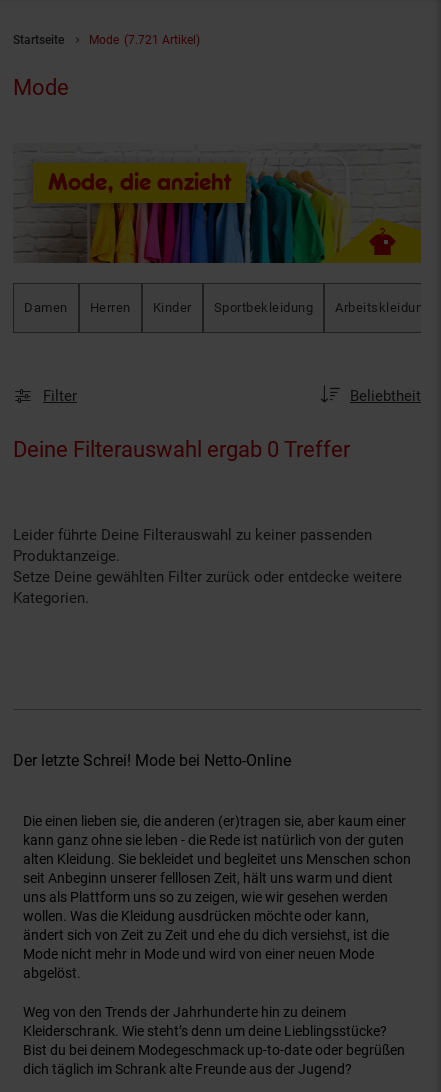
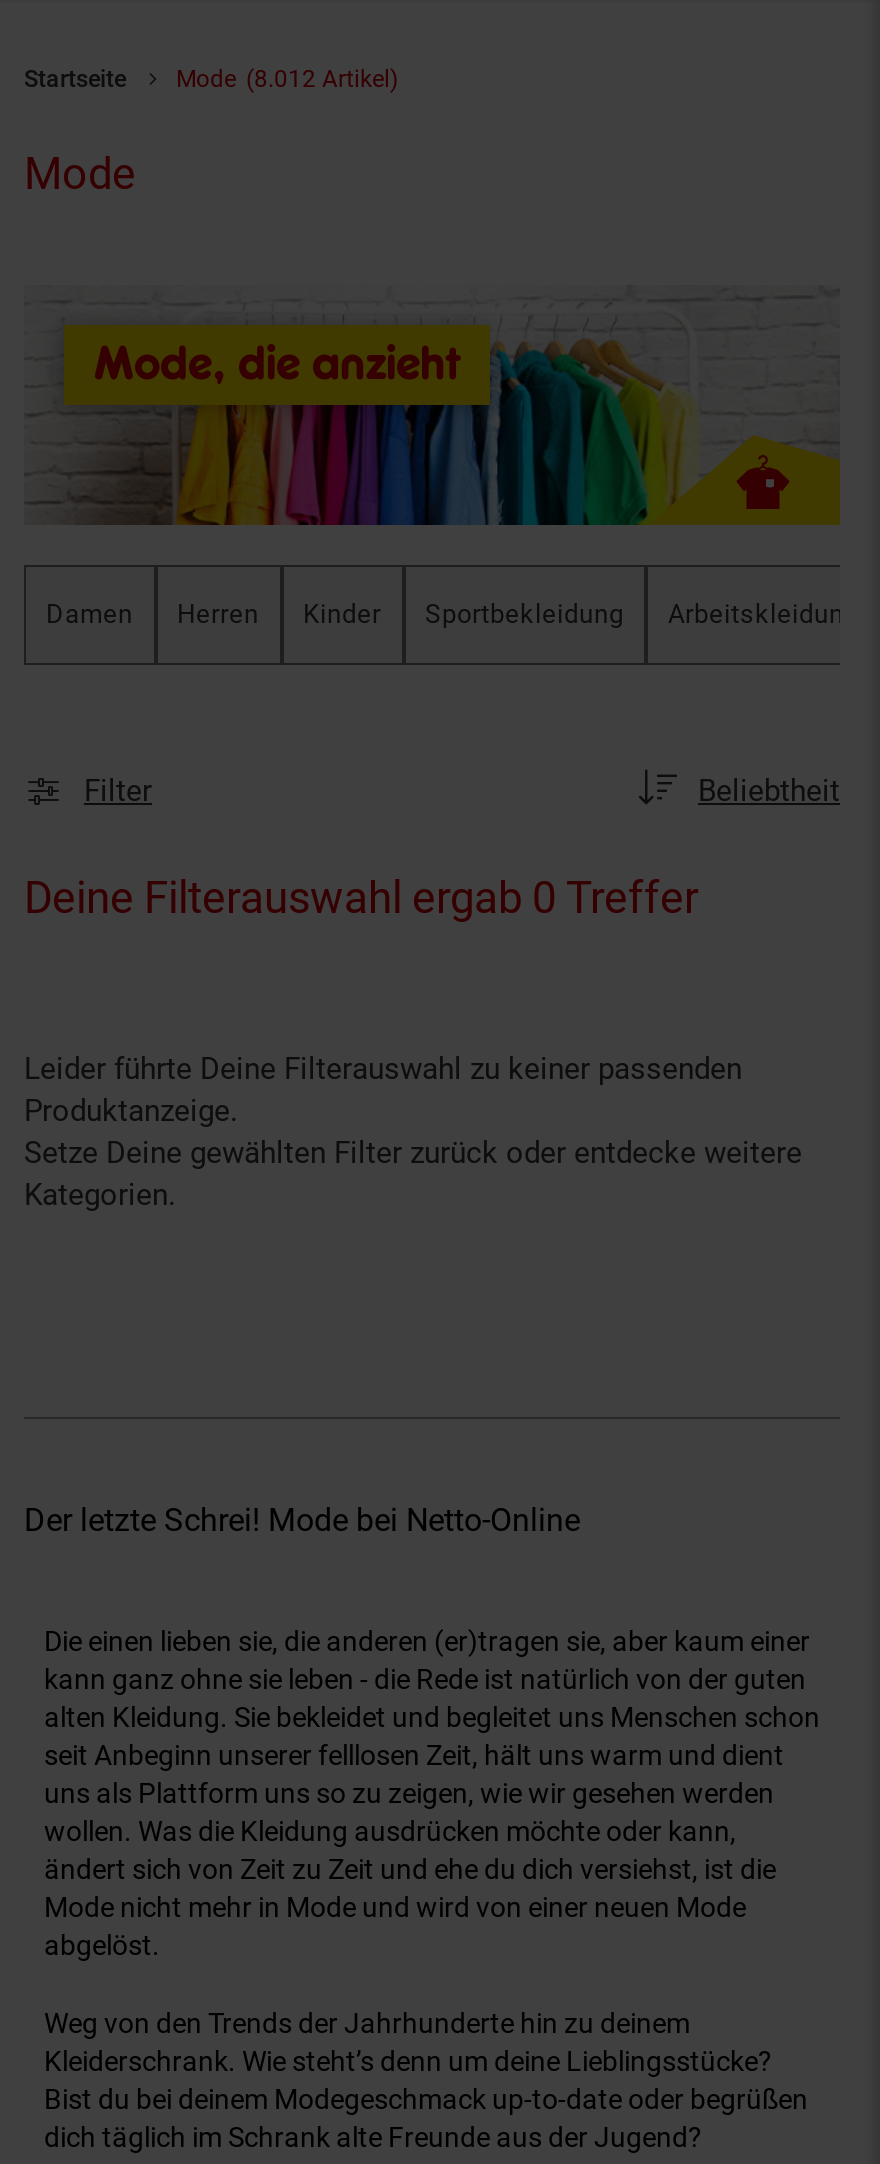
[13,33,200,47] Startseite Mode (7.721 Artikel) -> [24,65,398,93] Startseite Mode (8.012 Artikel)

